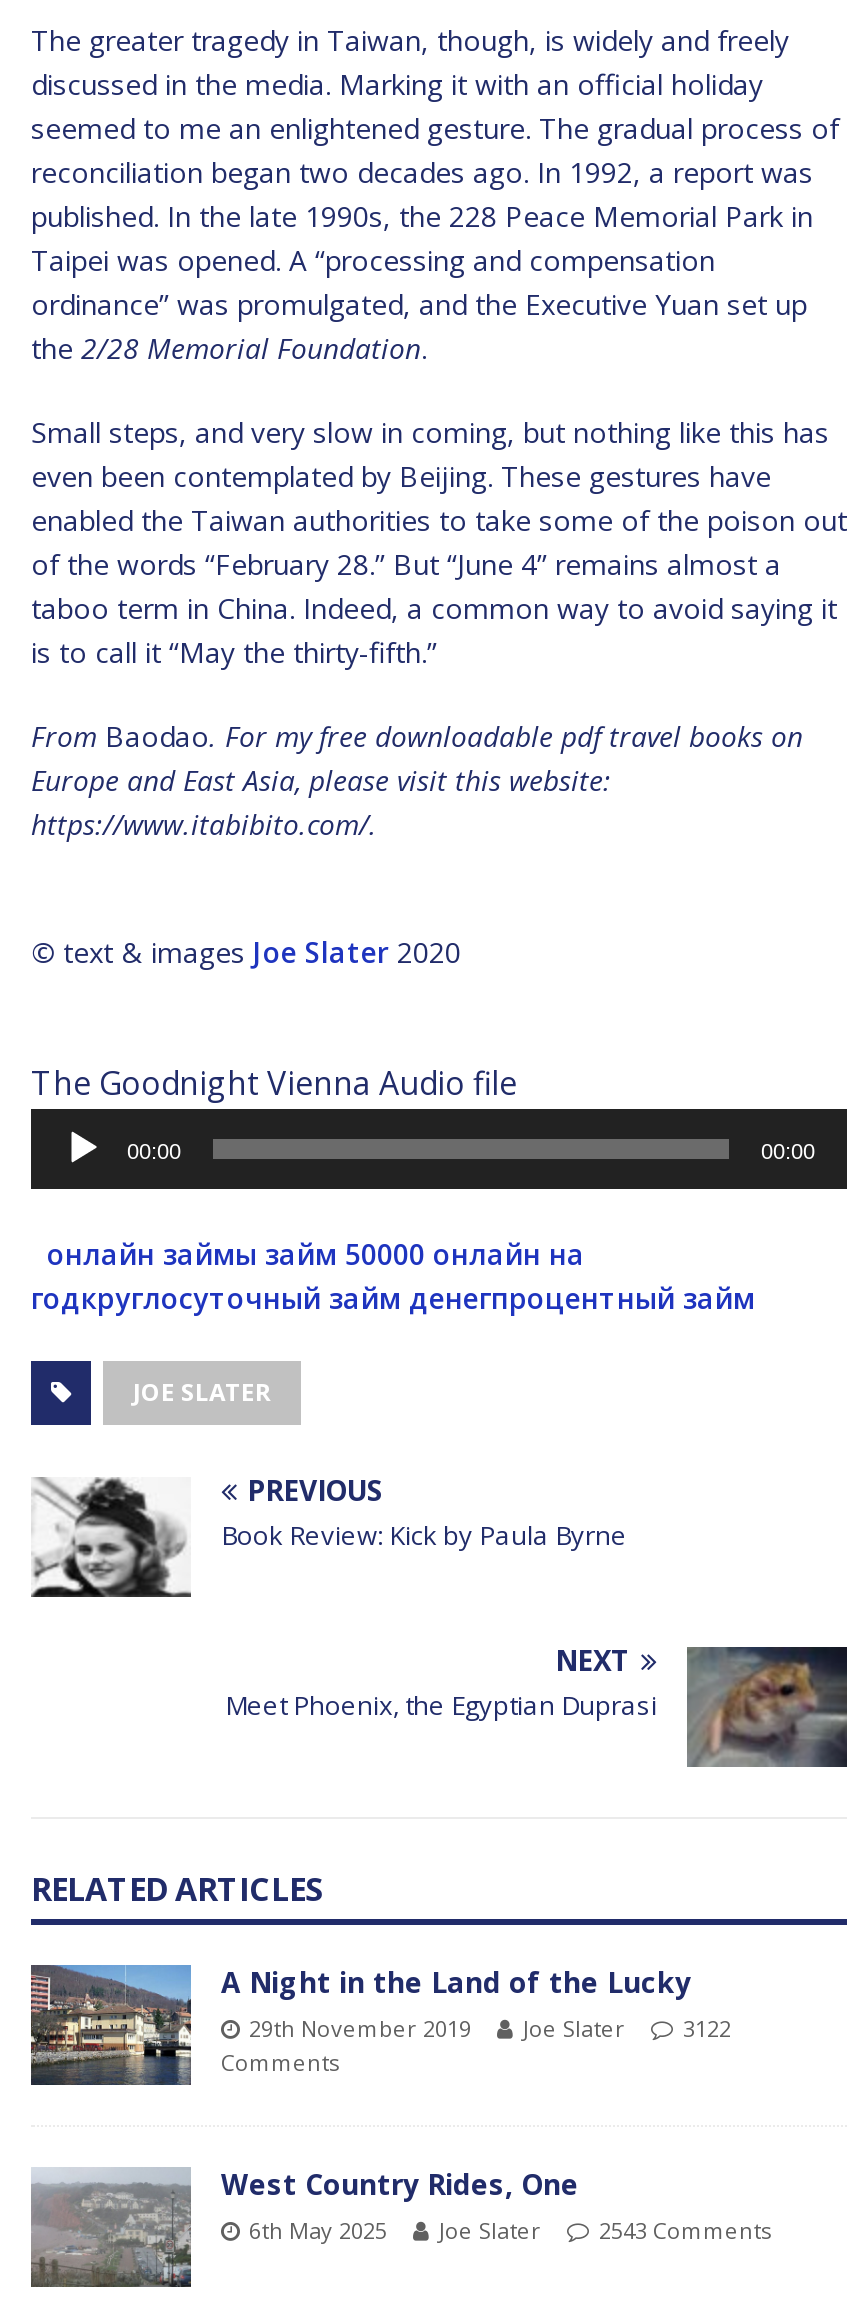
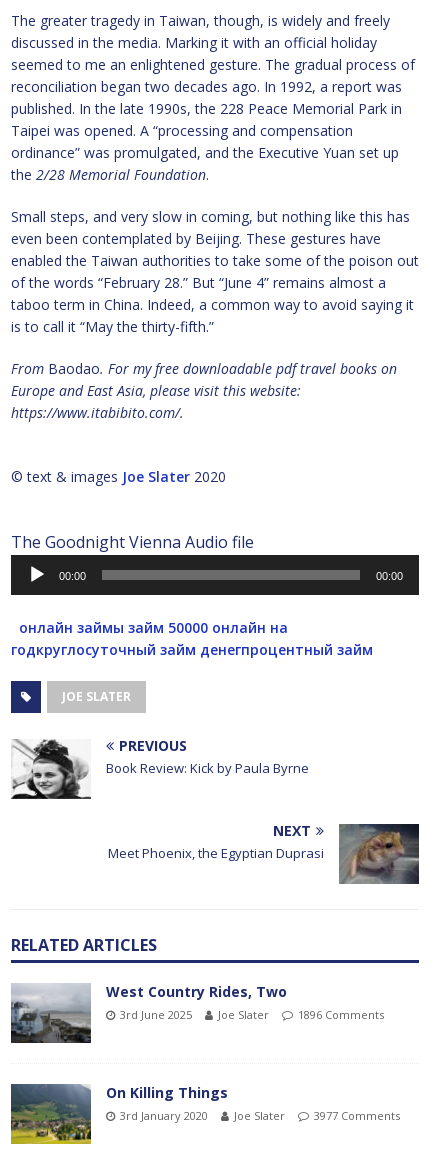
[31,1963,691,2087] [image] | A Night in the Land of the Lucky | 29th November 2019 -> [11,982,287,1044] [image] | West Country Rides, Two | 3rd June 2025
[221,2013,731,2077] 3122 | Comments -> [298,1007,384,1022] 1896 Comments
[31,2165,579,2289] [image] | West Country Rides, One | 6th May 2025 -> [10,1083,228,1145] [image] | On Killing Things | 3rd January 2020
[599,2215,771,2245] 2543 Comments -> [314,1108,400,1123] 3977 Comments

